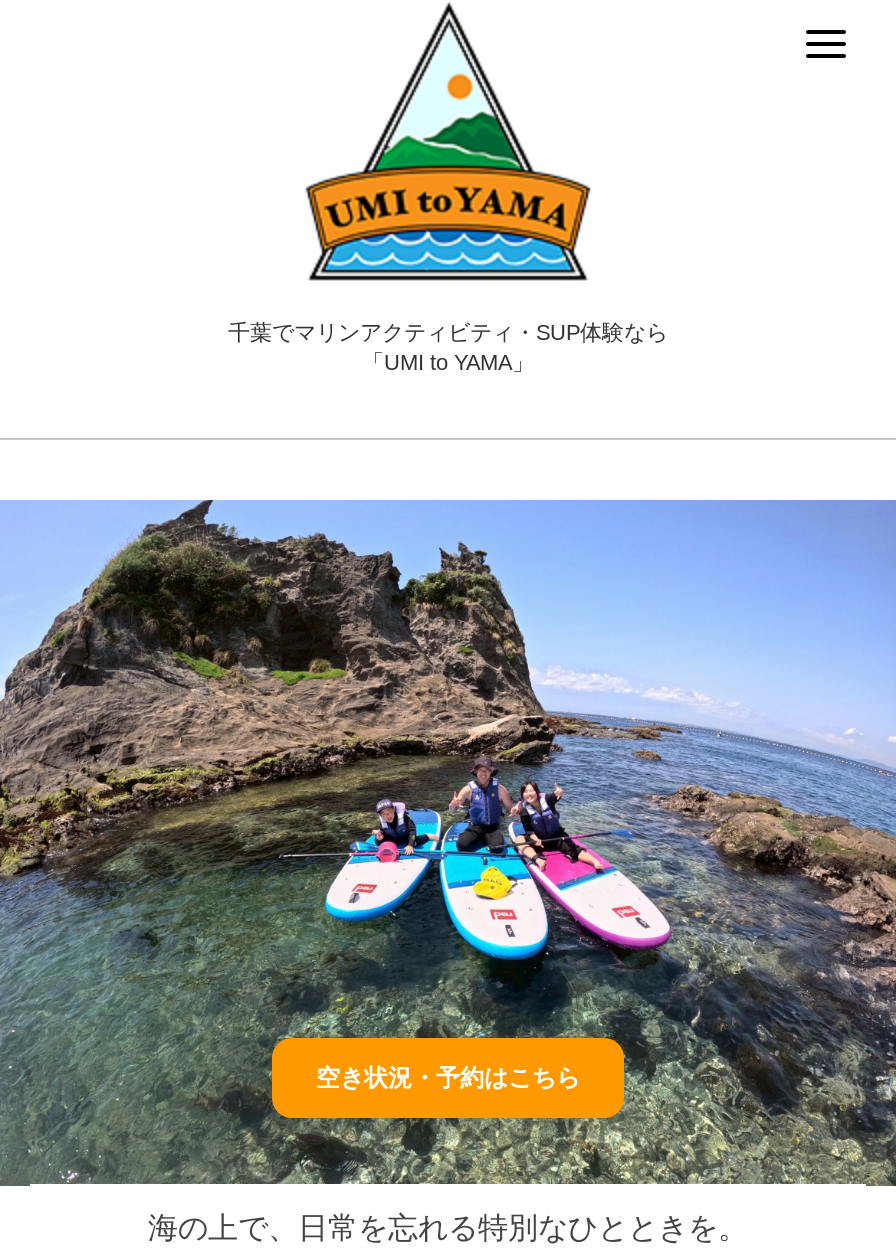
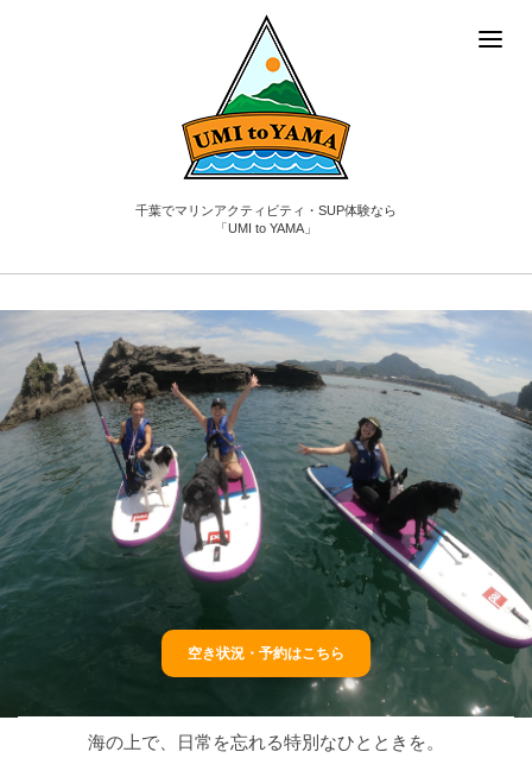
[6,500,890,1186] [image] -> [4,310,528,718] [image]

